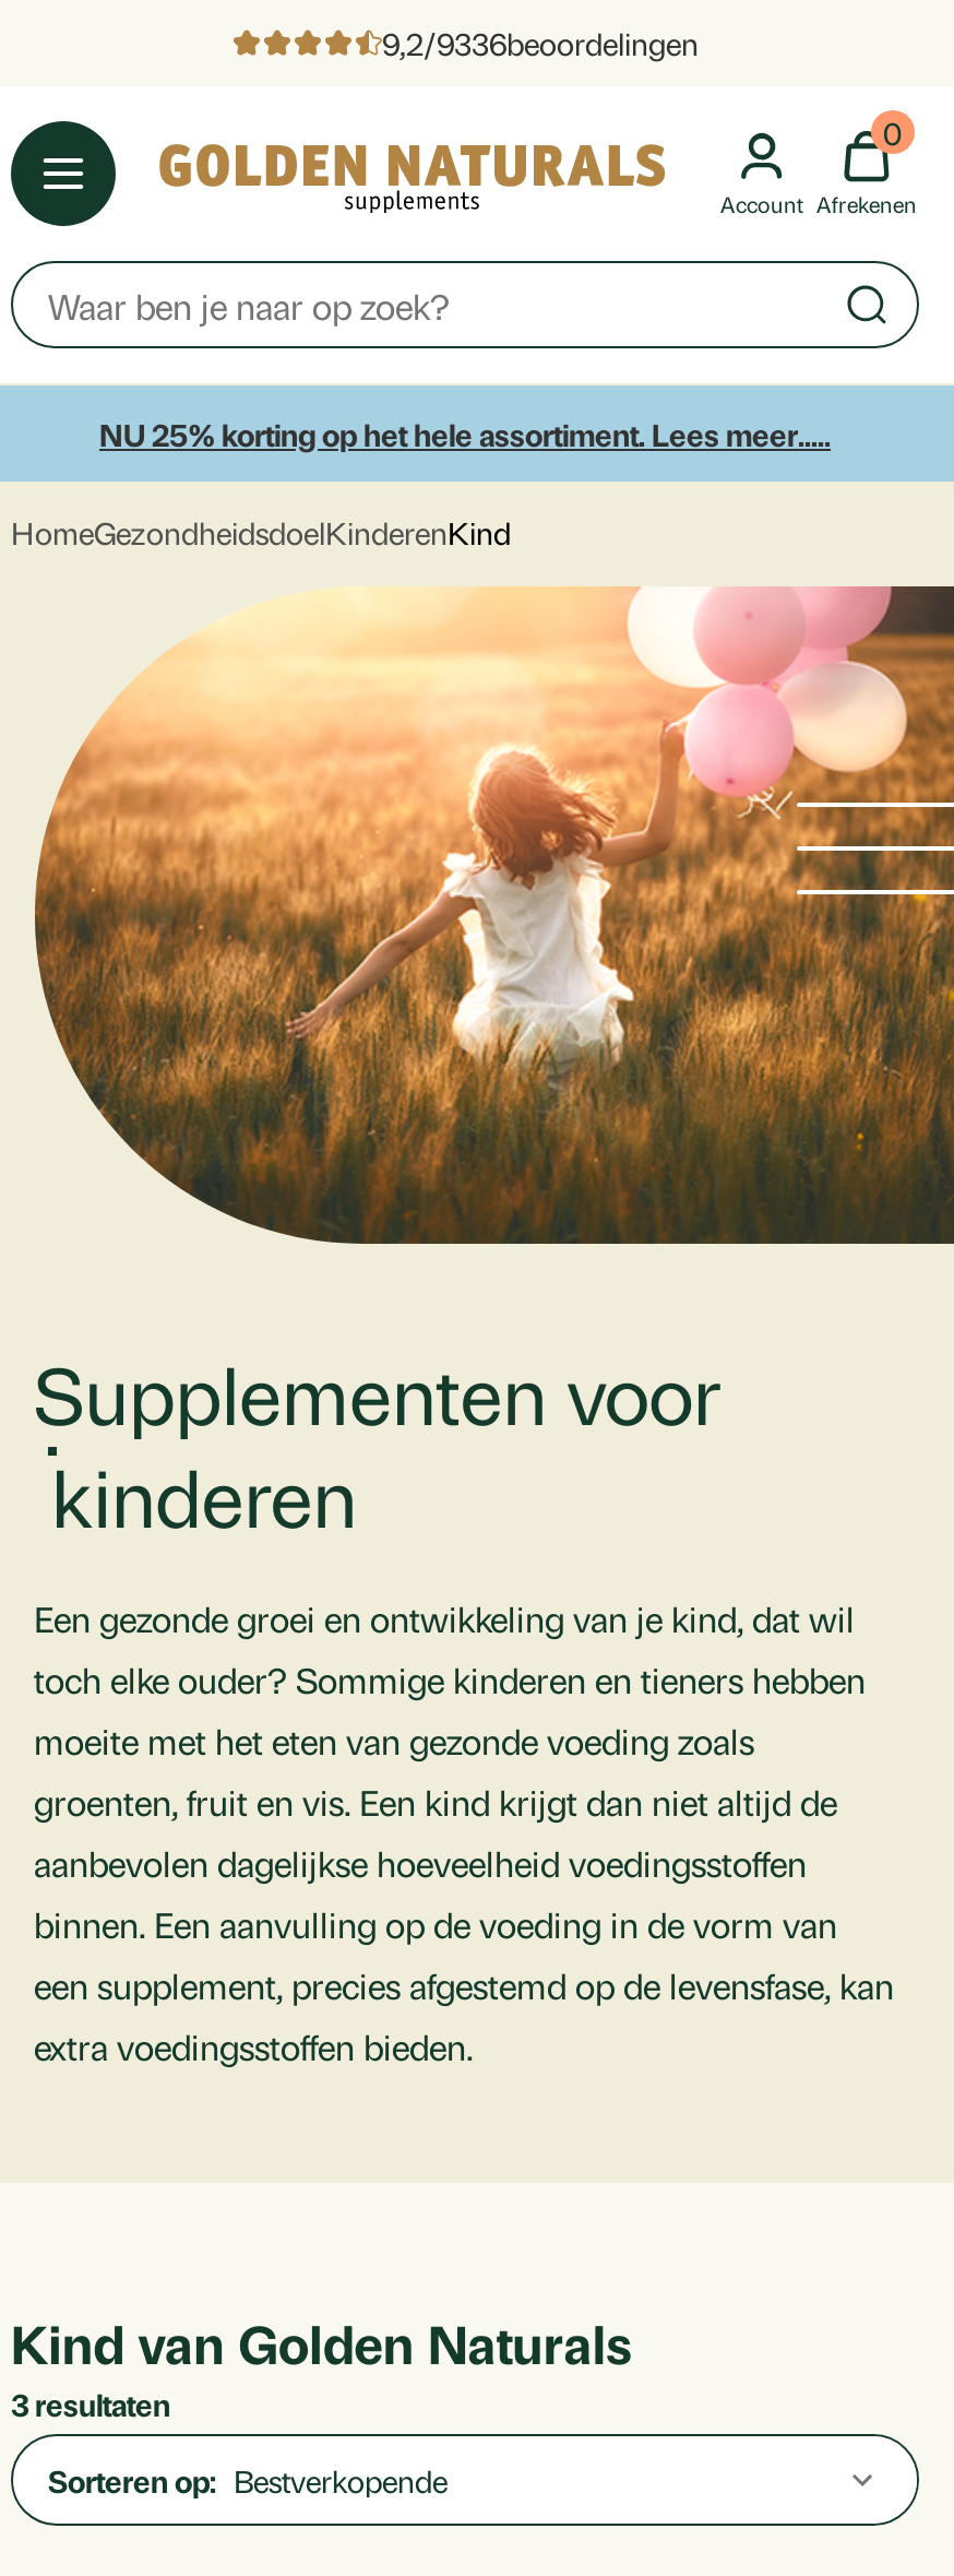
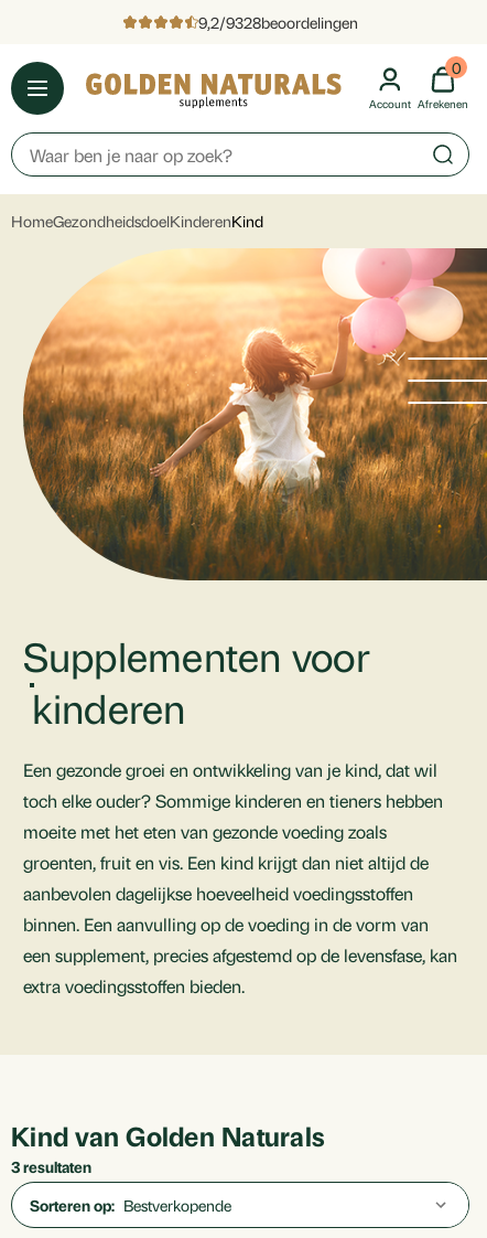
[382,23,699,62] 9,2/9336beoordelingen -> [198,12,358,32] 9,2/9328beoordelingen
[99,414,831,453] NU 25% korting op het hele assortiment. Lees meer..... -> none

